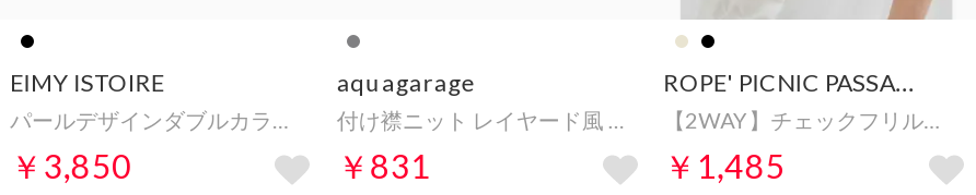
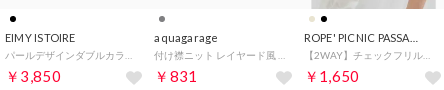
[664,145,786,185] ￥1,485 -> [304,67,359,85] ￥1,650

